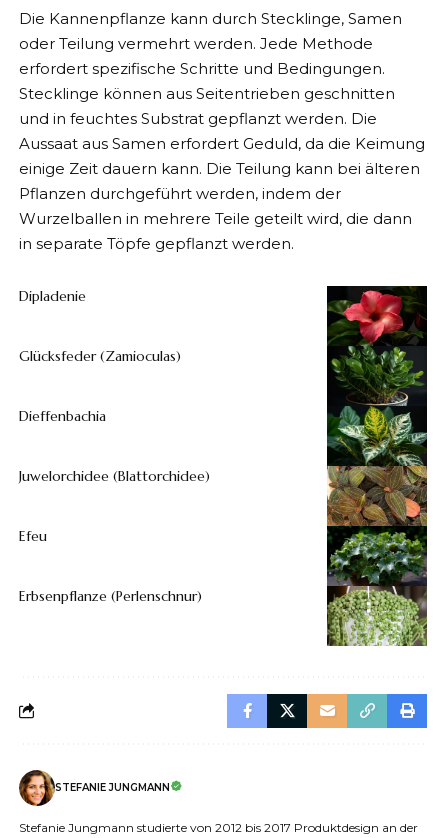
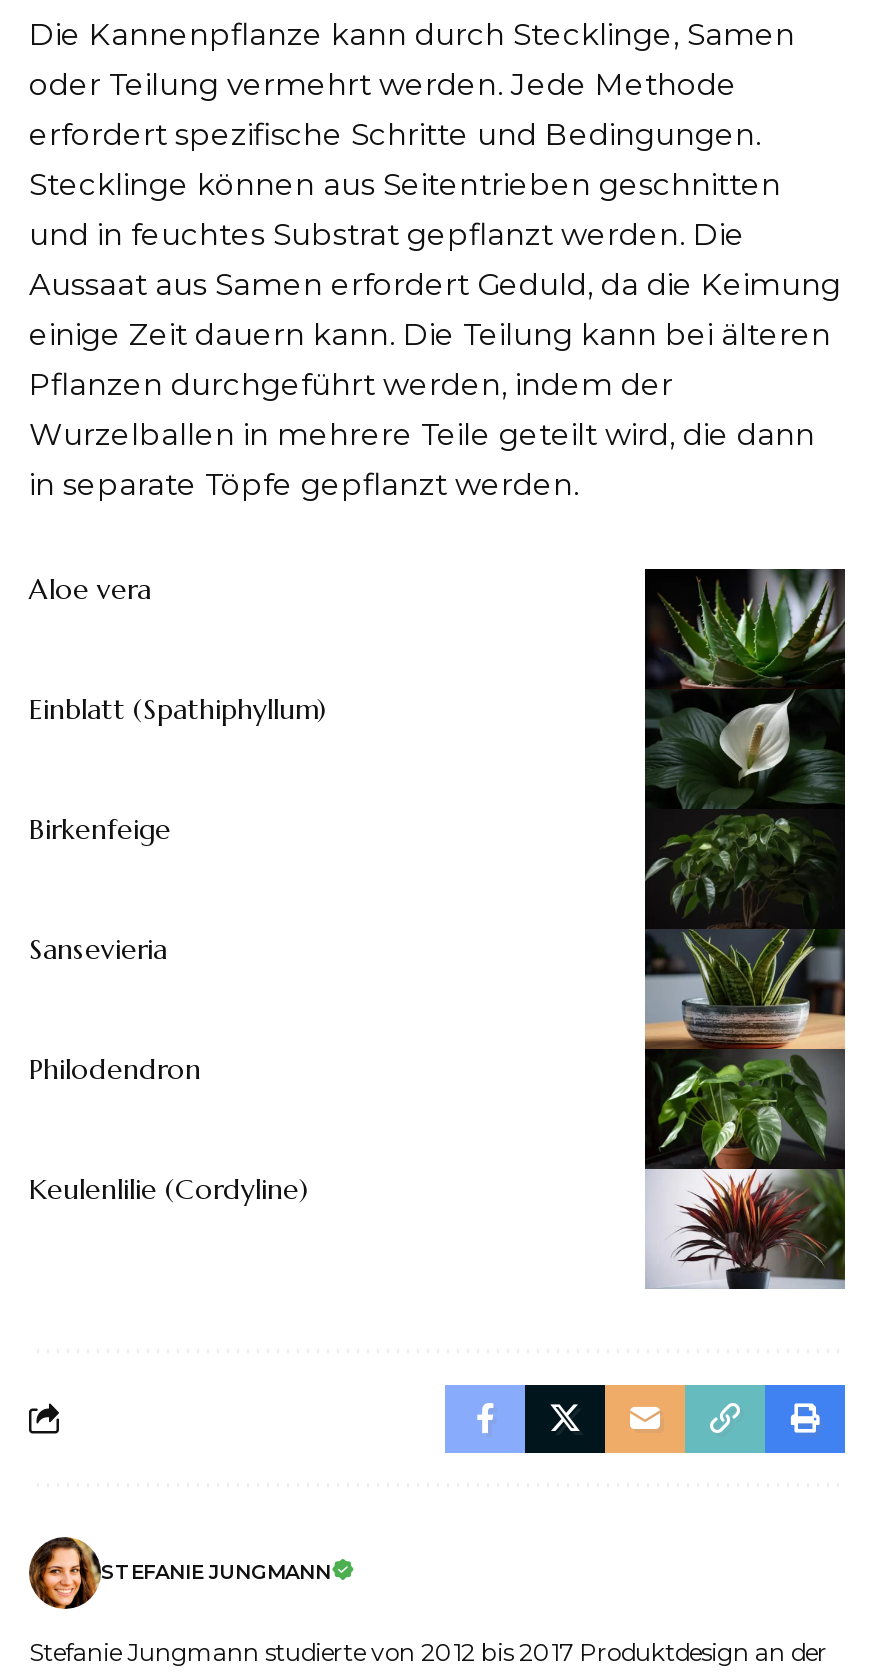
[19,287,86,305] Dipladenie -> [29,571,151,607] Aloe vera
[326,285,428,647] [image] -> [643,567,847,1291] [image]
[19,347,181,365] Glücksfeder (Zamioculas) -> [29,691,327,727] Einblatt (Spathiphyllum)
[19,407,106,425] Dieffenbachia -> [29,811,171,847] Birkenfeige
[19,467,210,485] Juwelorchidee (Blattorchidee) -> [29,931,167,967] Sansevieria
[19,527,47,545] Efeu -> [29,1051,201,1087] Philodendron
[19,587,202,605] Erbsenpflanze (Perlenschnur) -> [29,1171,309,1207] Keulenlilie (Cordyline)

